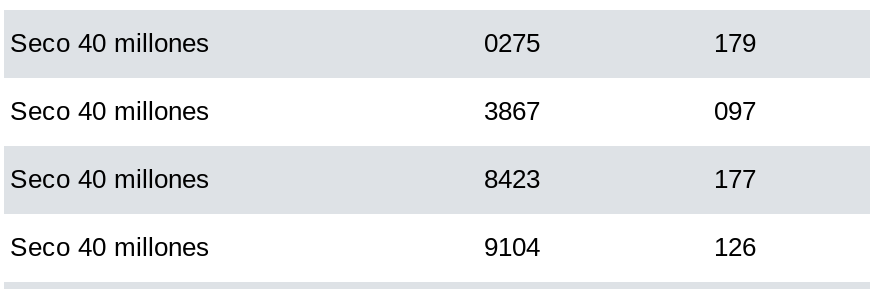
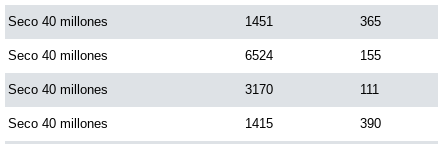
[484,28,540,58] 0275 -> [245,14,273,29] 1451
[714,28,756,58] 179 -> [360,14,381,29] 365
[484,96,540,126] 3867 -> [245,48,273,63] 6524
[714,96,756,126] 097 -> [360,48,381,63] 155
[484,164,540,194] 8423 -> [245,82,273,97] 3170
[714,164,756,194] 177 -> [360,82,379,97] 111
[484,232,540,262] 9104 -> [245,116,273,131] 1415
[714,232,756,262] 126 -> [360,116,381,131] 390

